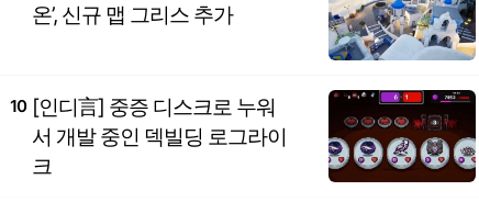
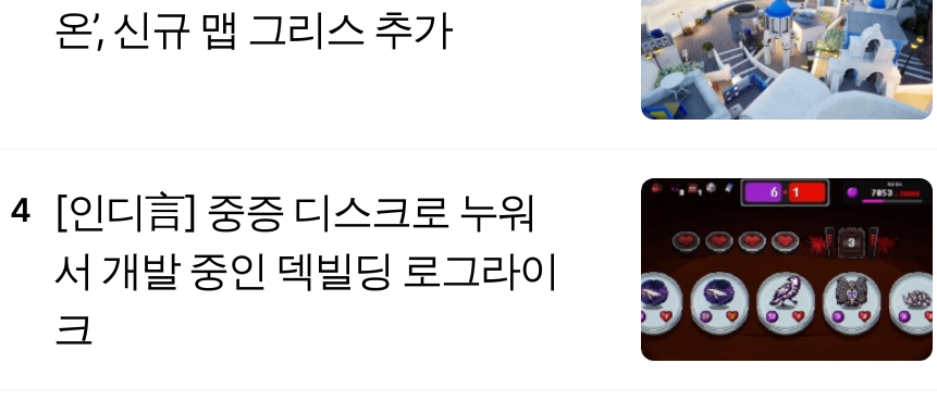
[10,95,276,120] 10 [인디言] 중증 디스크로 누워 -> [10,188,537,238] 4 [인디言] 중증 디스크로 누워

